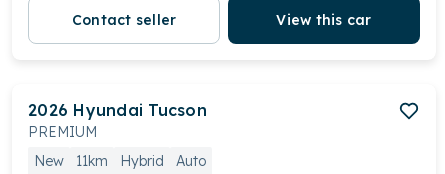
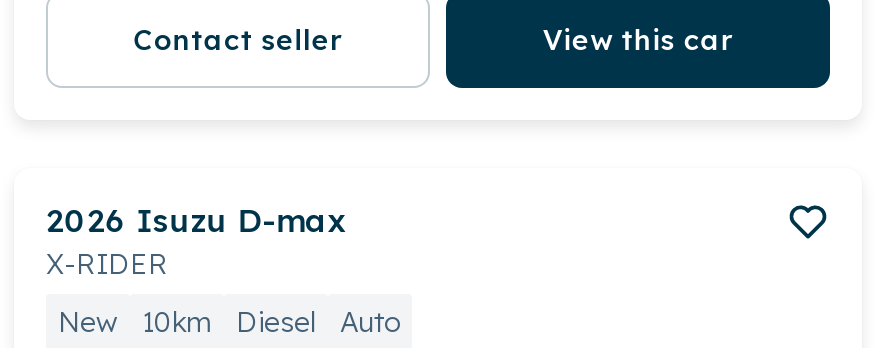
[28,100,207,141] 2026 Hyundai Tucson | PREMIUM -> [46,200,346,282] 2026 Isuzu D-max | X-RIDER
[76,152,164,170] 11km | Hybrid -> [142,304,316,340] 10km | Diesel

